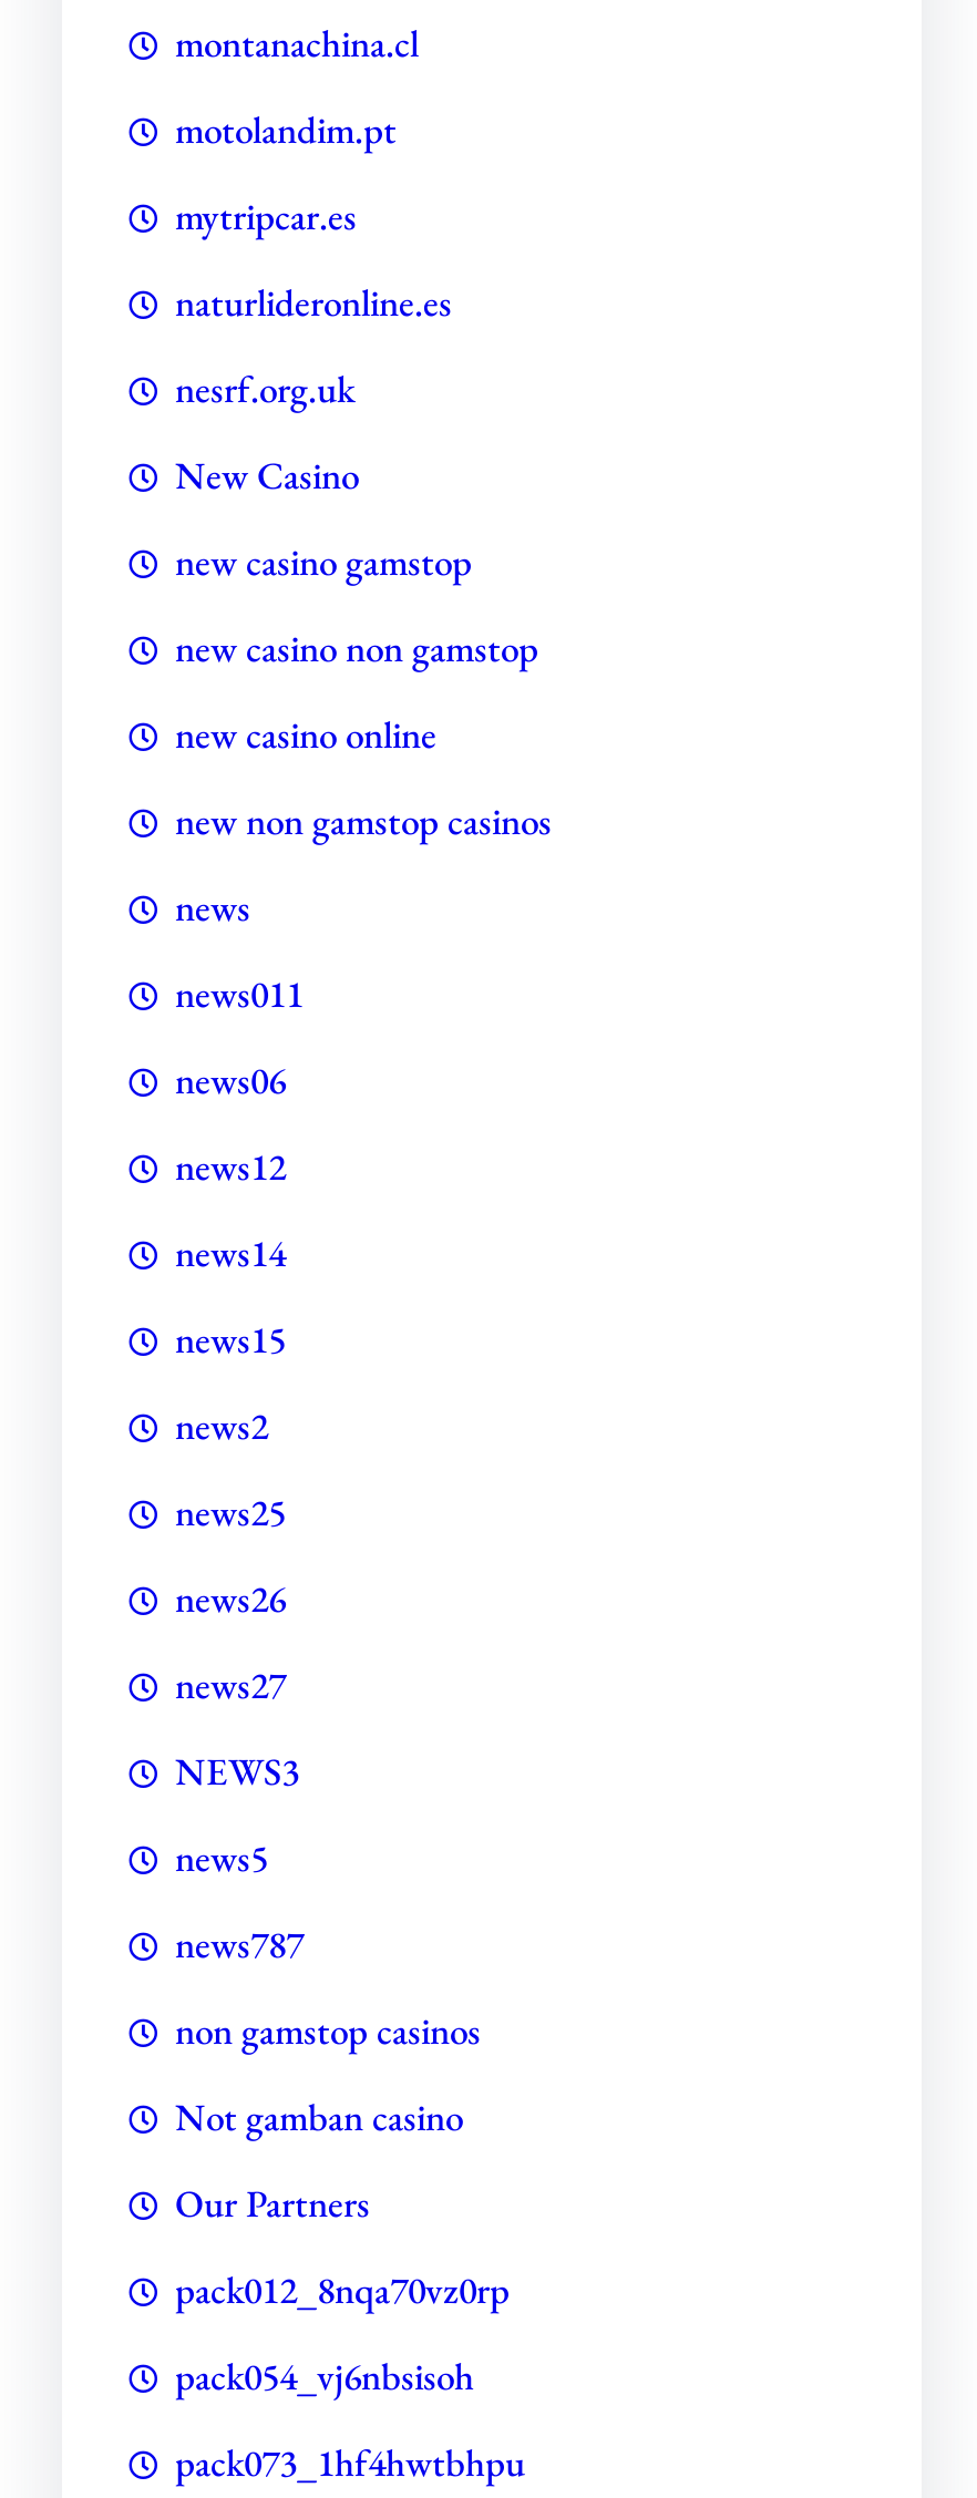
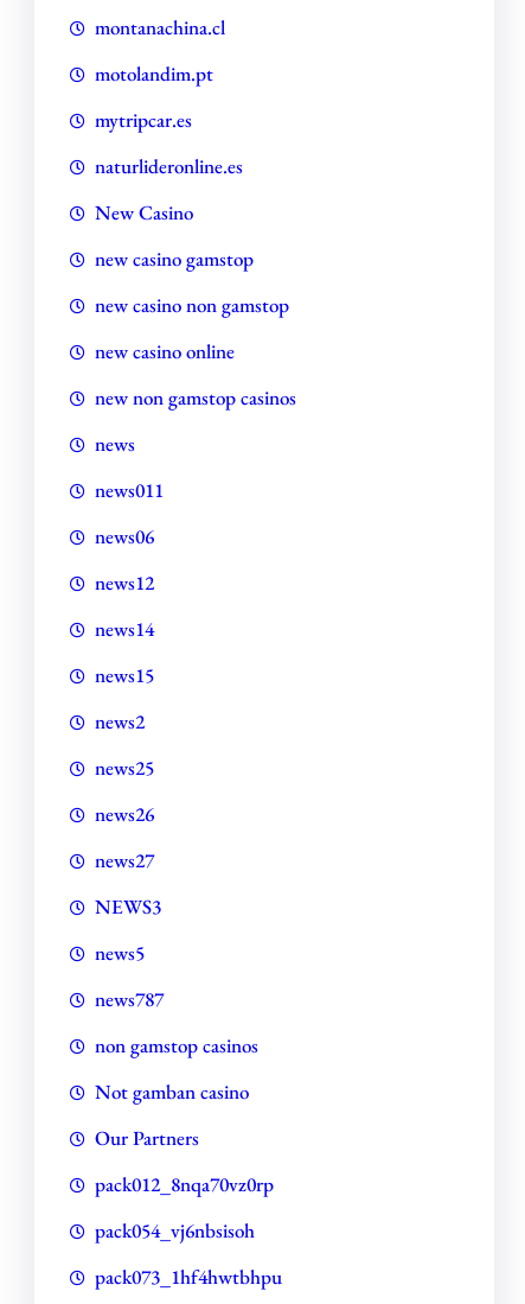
[175,365,354,413] nesrf.org.uk -> none

